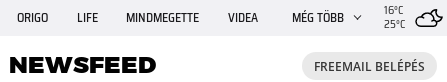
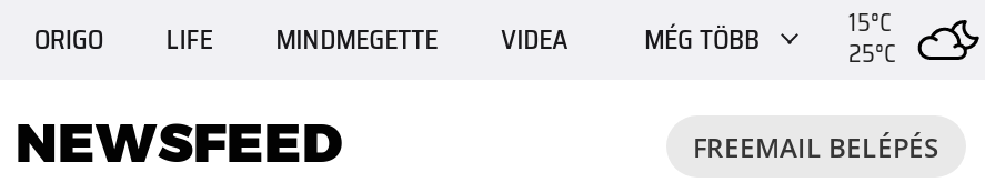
[384,5,403,16] 16°C -> [848,12,891,36] 15°C

